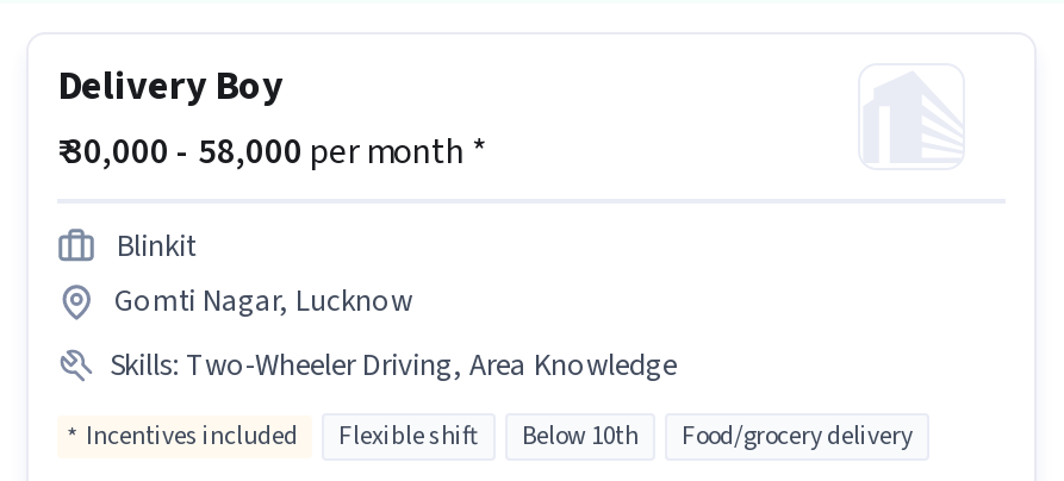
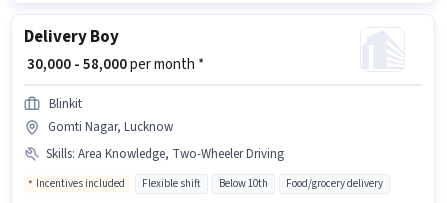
[110,345,677,388] Skills: Two-Wheeler Driving, Area Knowledge -> [46,145,284,163] Skills: Area Knowledge, Two-Wheeler Driving

